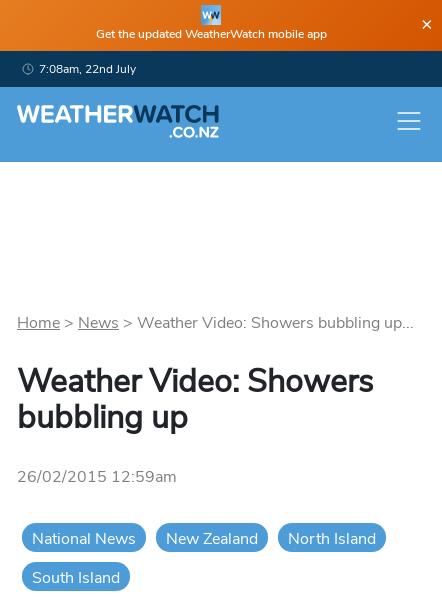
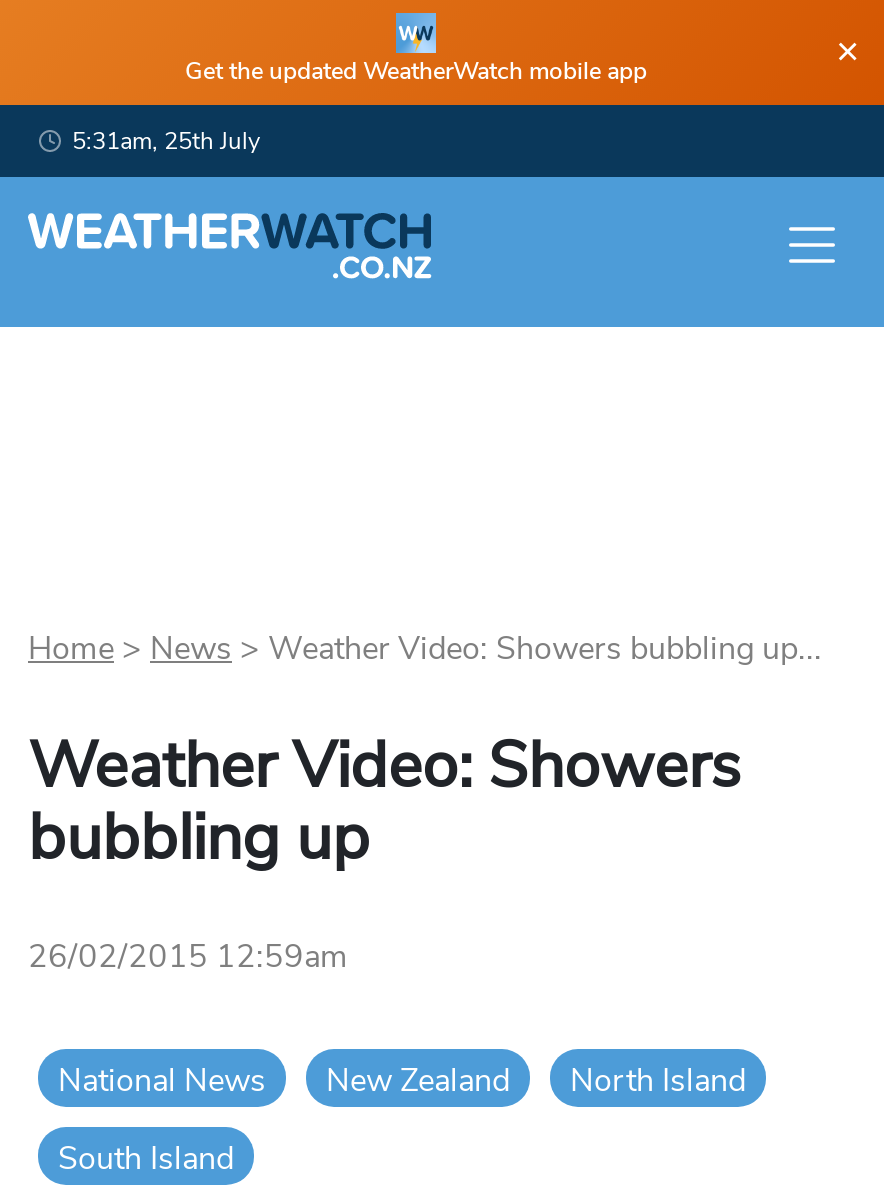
[39,61,136,77] 7:08am, 22nd July -> [72,125,260,157] 5:31am, 25th July

